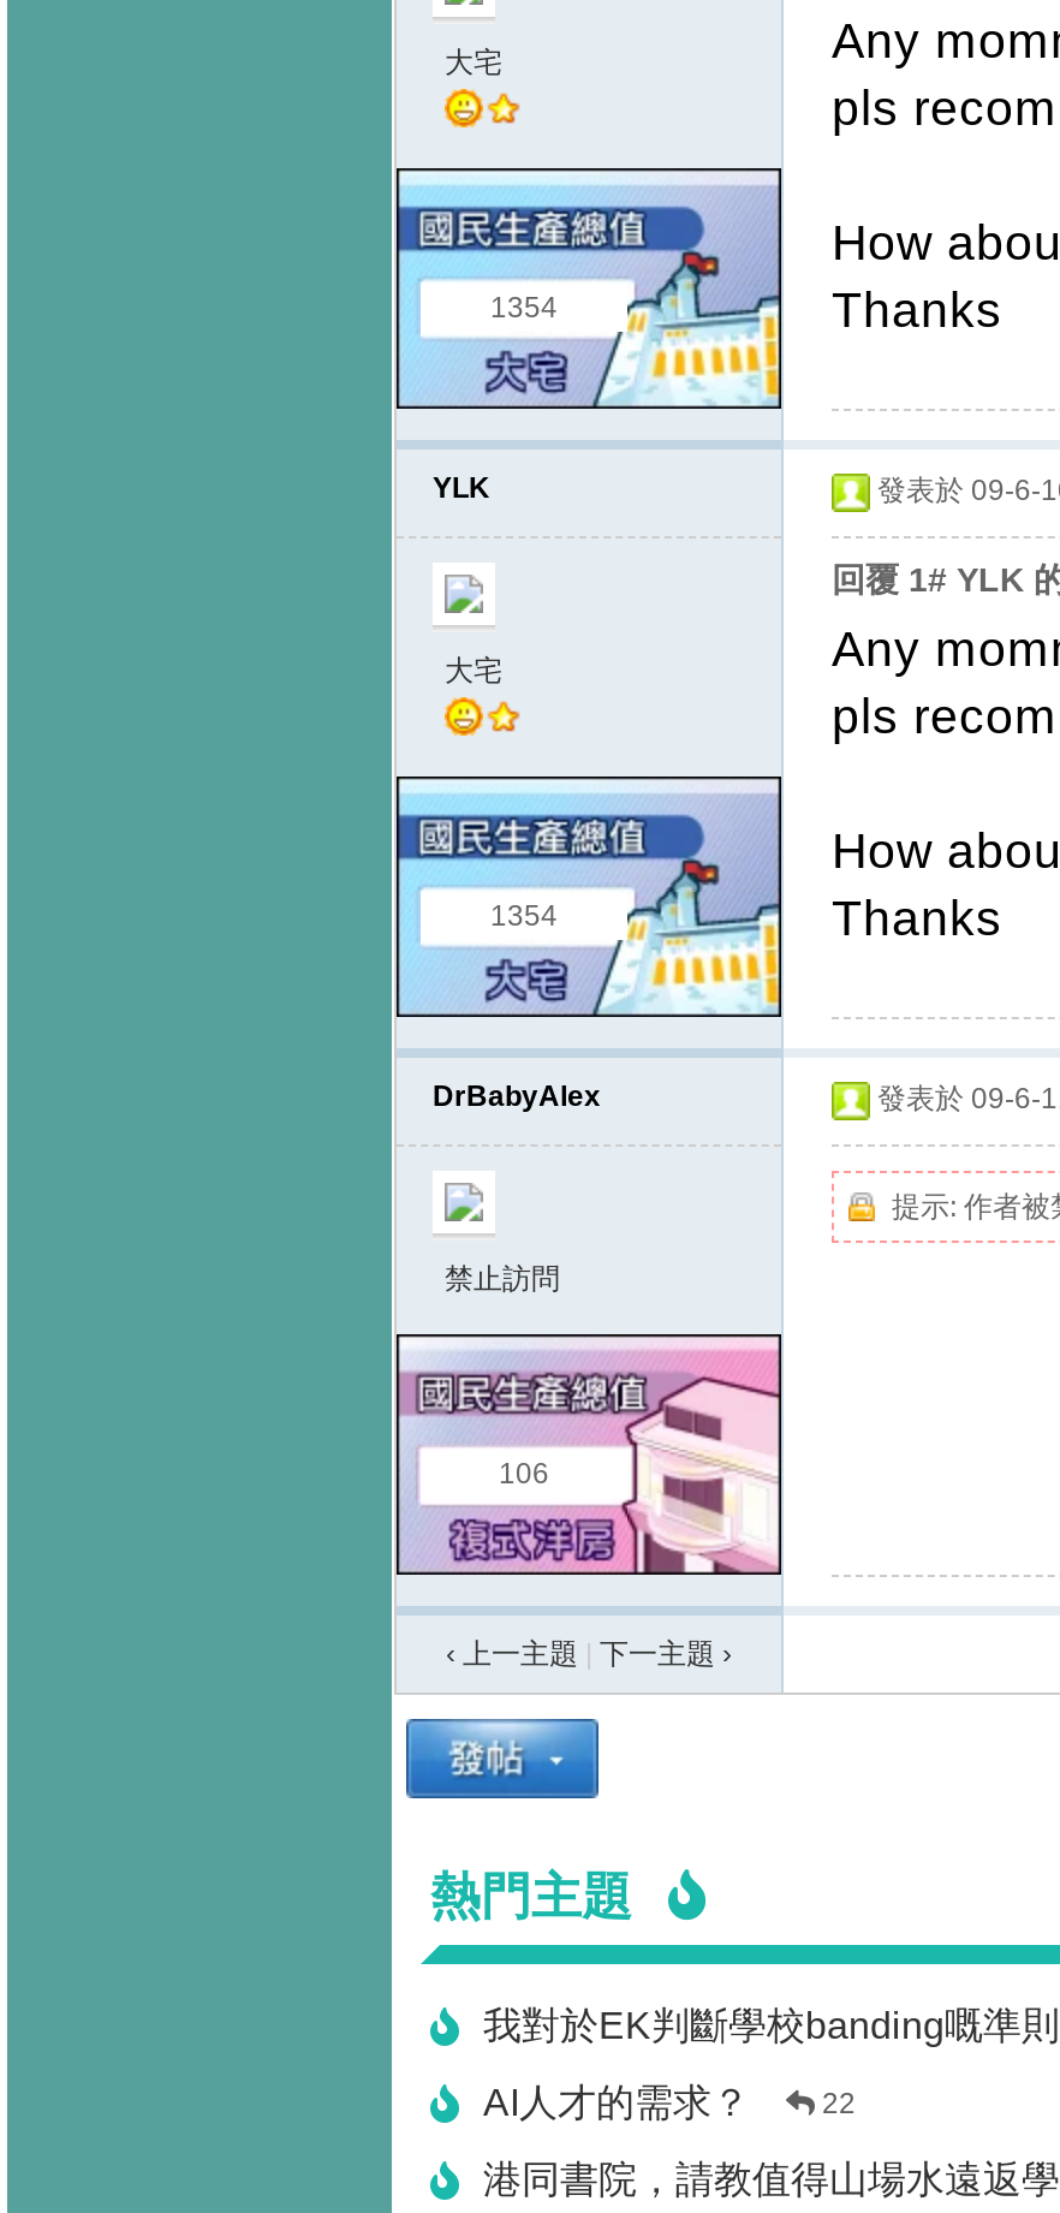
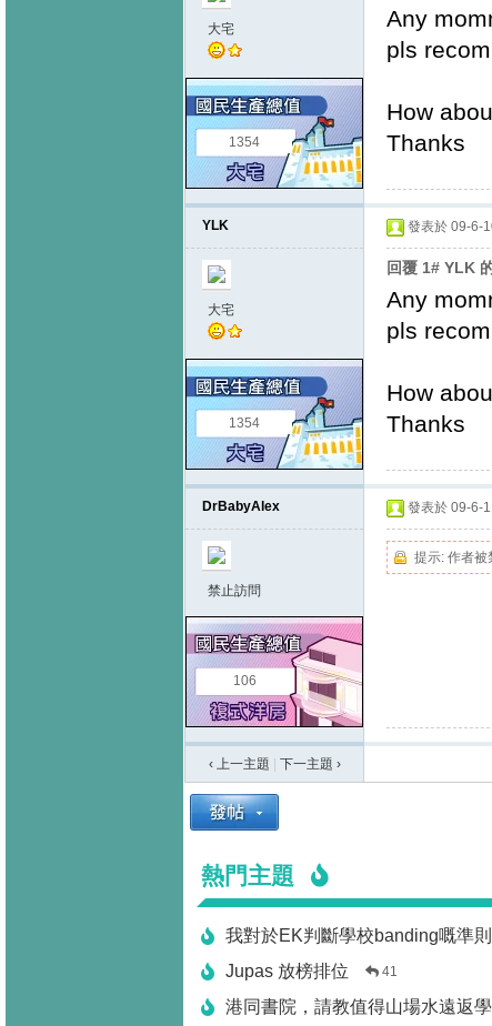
[483,2082,856,2123] AI人才的需求？ | 22 -> [225,962,398,980] Jupas 放榜排位 | 41

